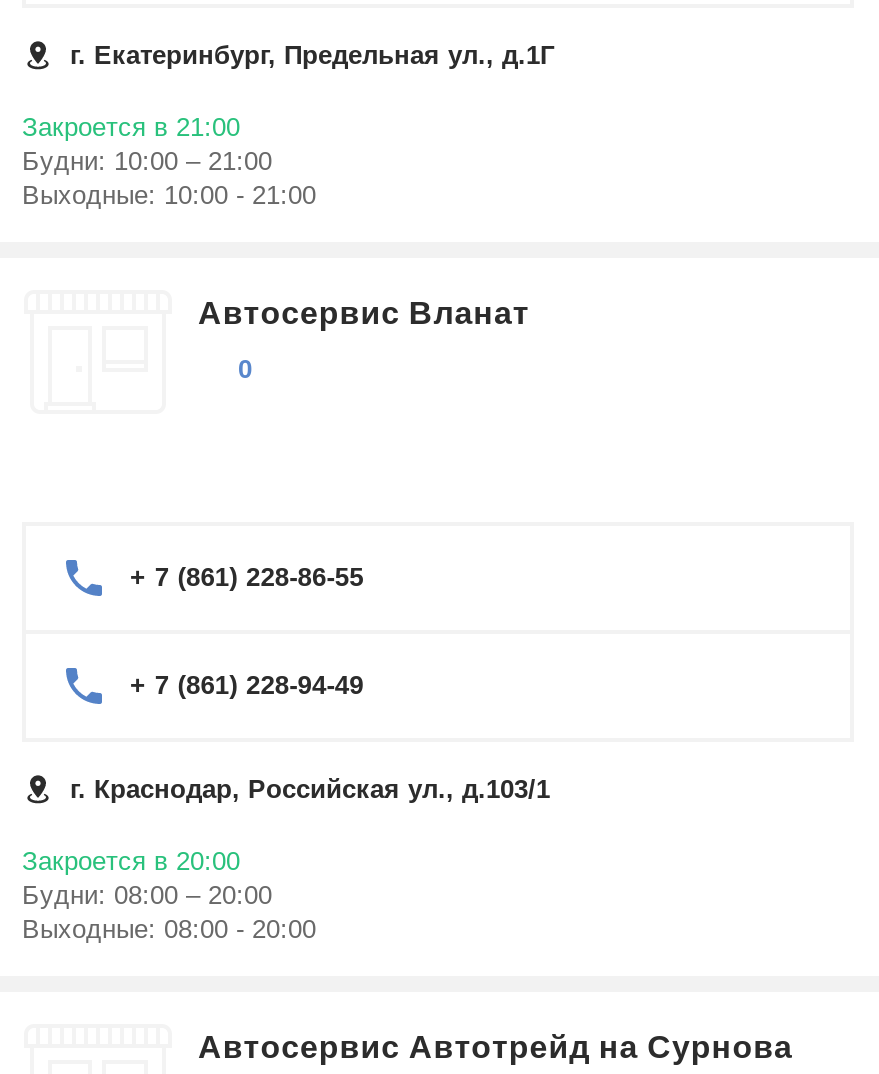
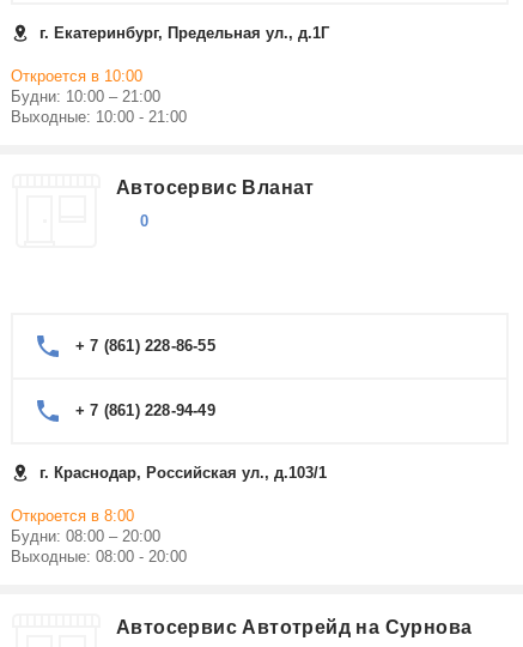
[22,112,240,142] Закроется в 21:00 -> [11,67,142,85] Откроется в 10:00
[22,846,240,876] Закроется в 20:00 -> [11,507,134,525] Откроется в 8:00

